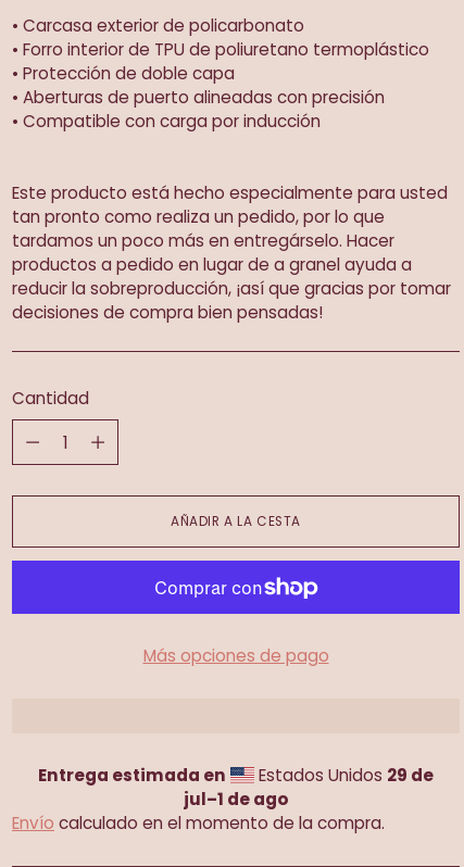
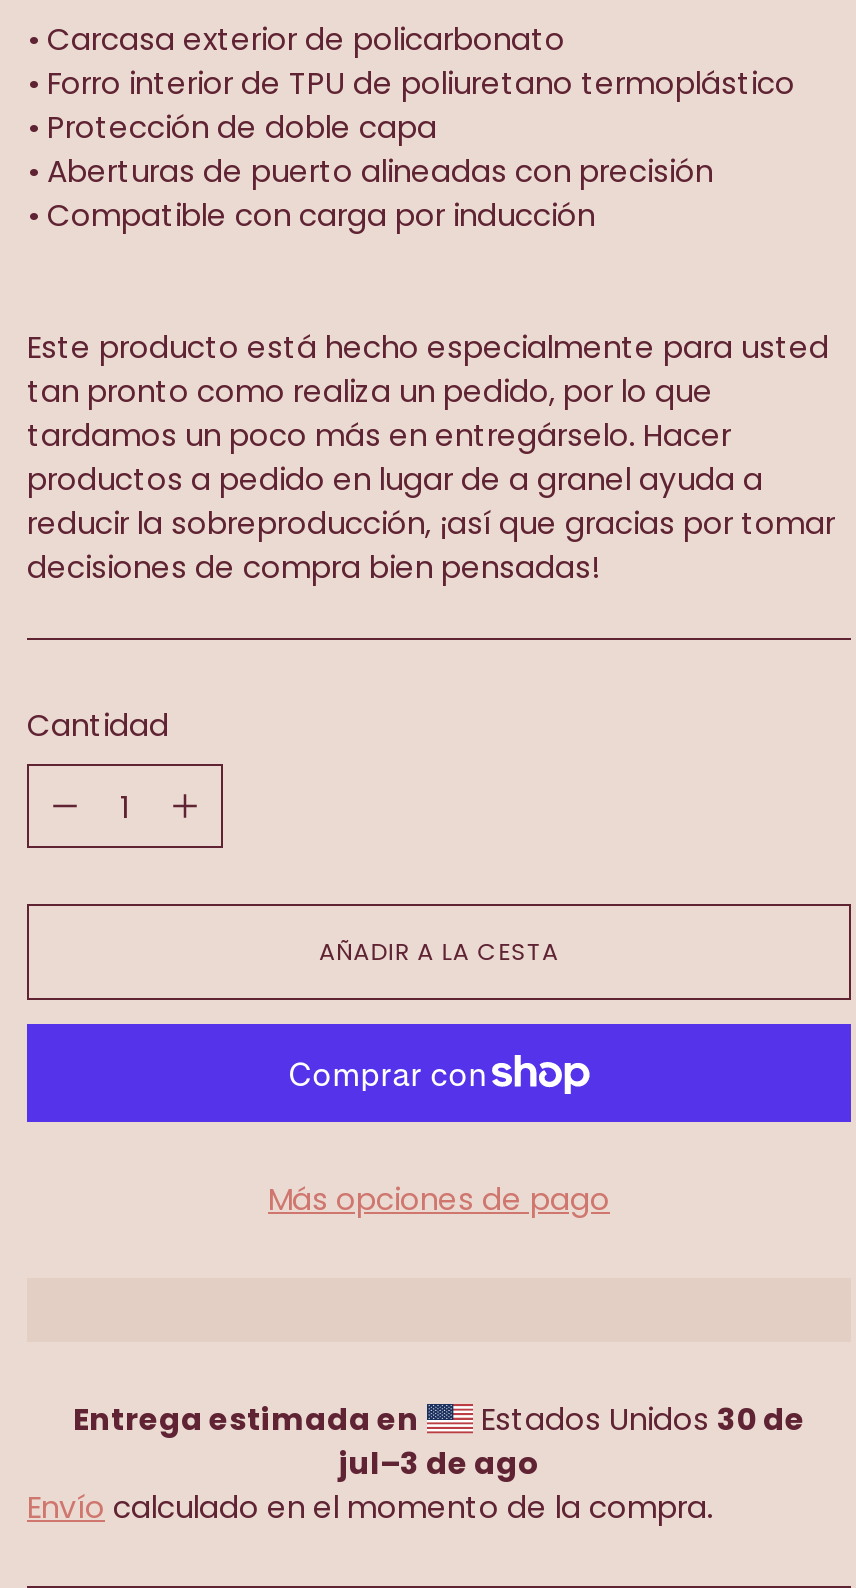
[255,764,434,787] Estados Unidos 29 de -> [473,1399,805,1441] Estados Unidos 30 de
[183,788,289,811] jul–1 de ago -> [338,1443,540,1485] jul–3 de ago

